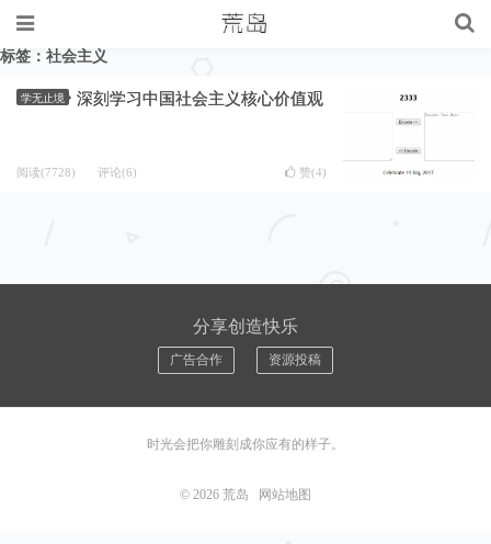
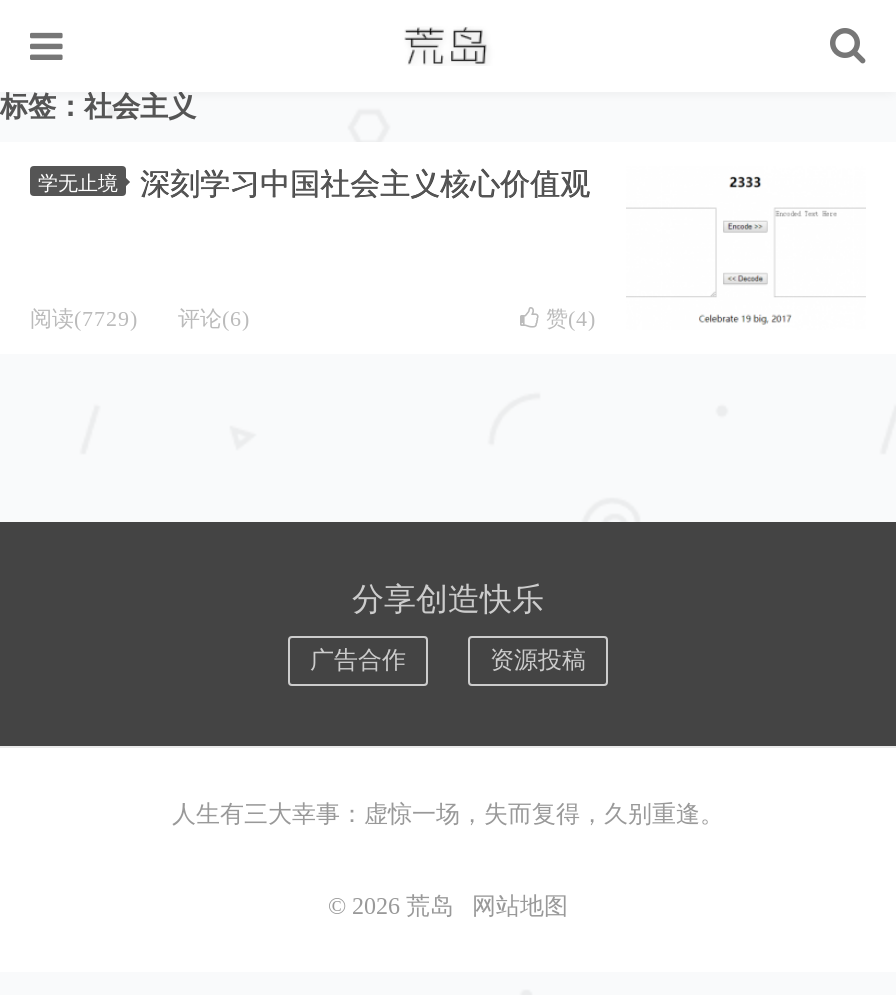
[16,166,137,179] 阅读(7728) 评论(6) -> [30,306,250,330] 阅读(7729) 评论(6)
[147,437,344,452] 时光会把你雕刻成你应有的样子。 -> [172,800,724,828] 人生有三大幸事：虚惊一场，失而复得，久别重逢。

